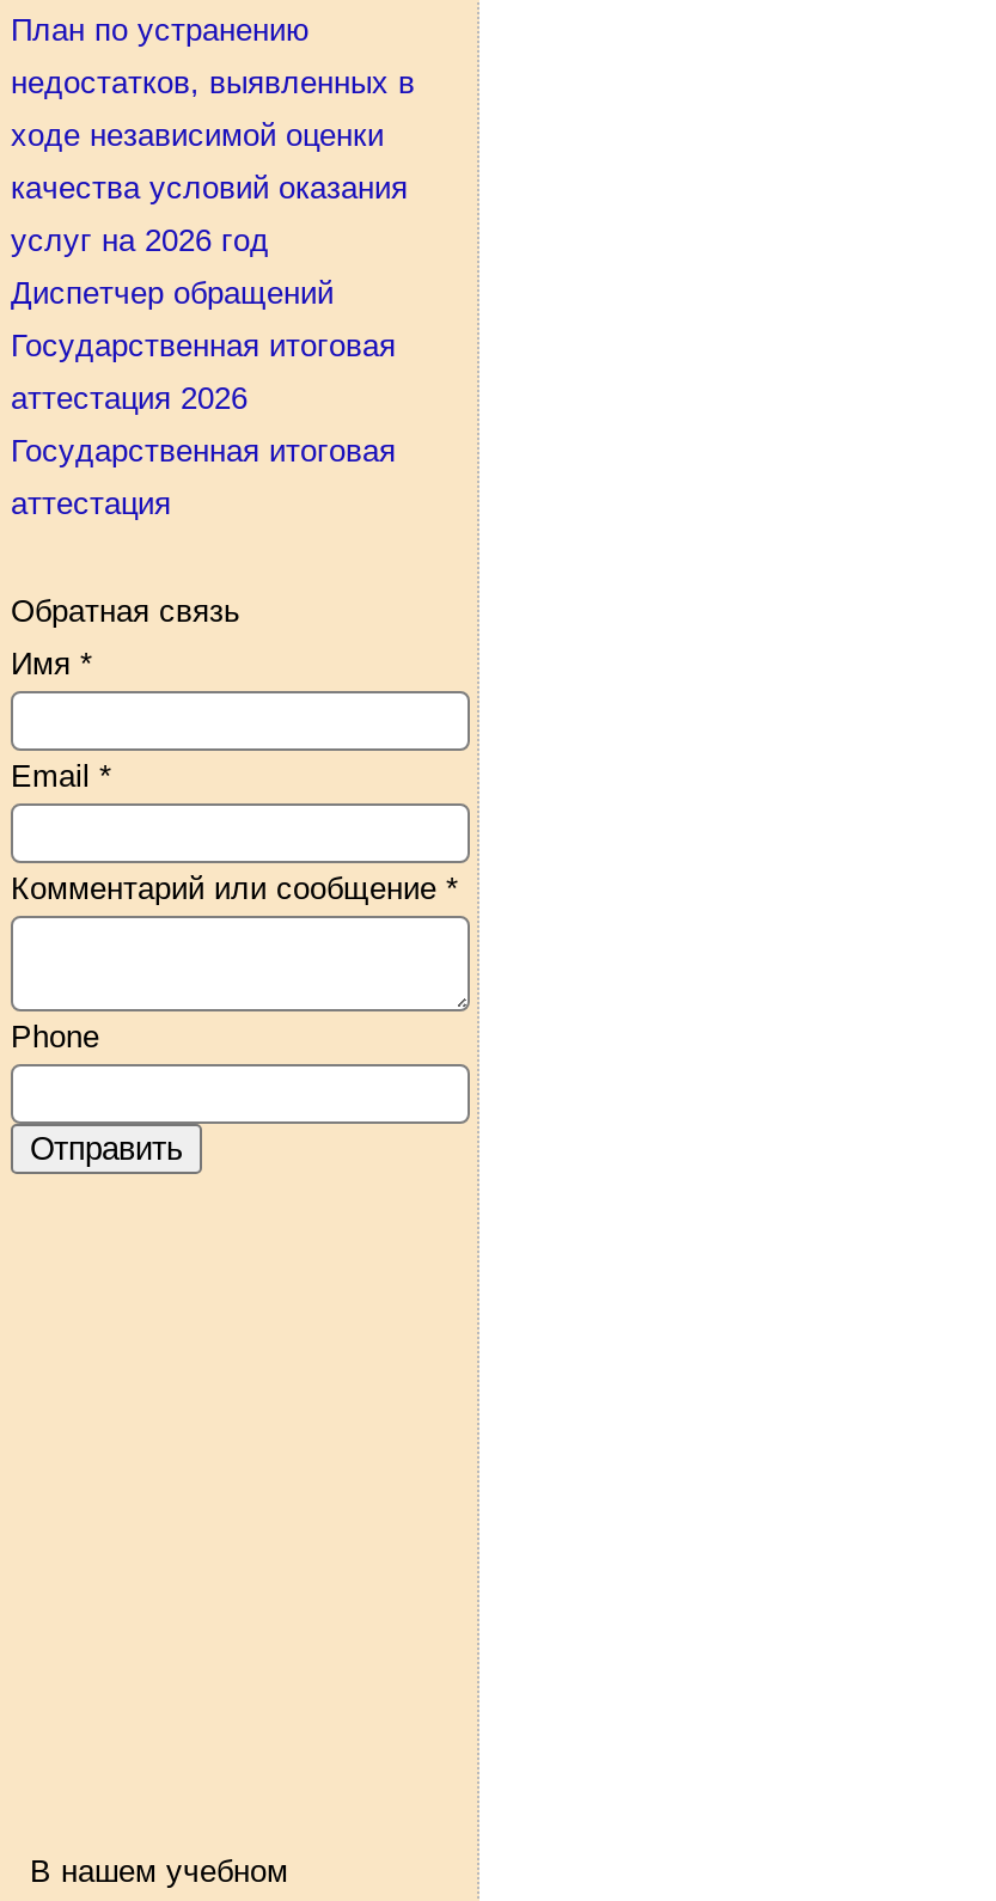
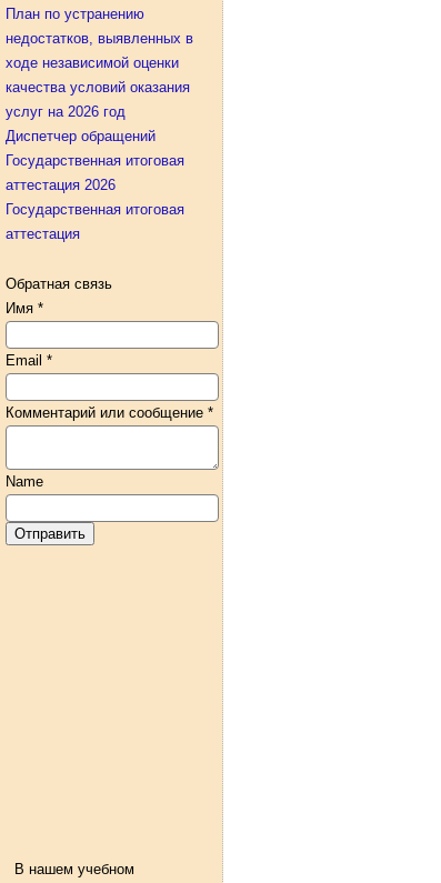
[11,1019,99,1055] Phone -> [6,473,43,490] Name

